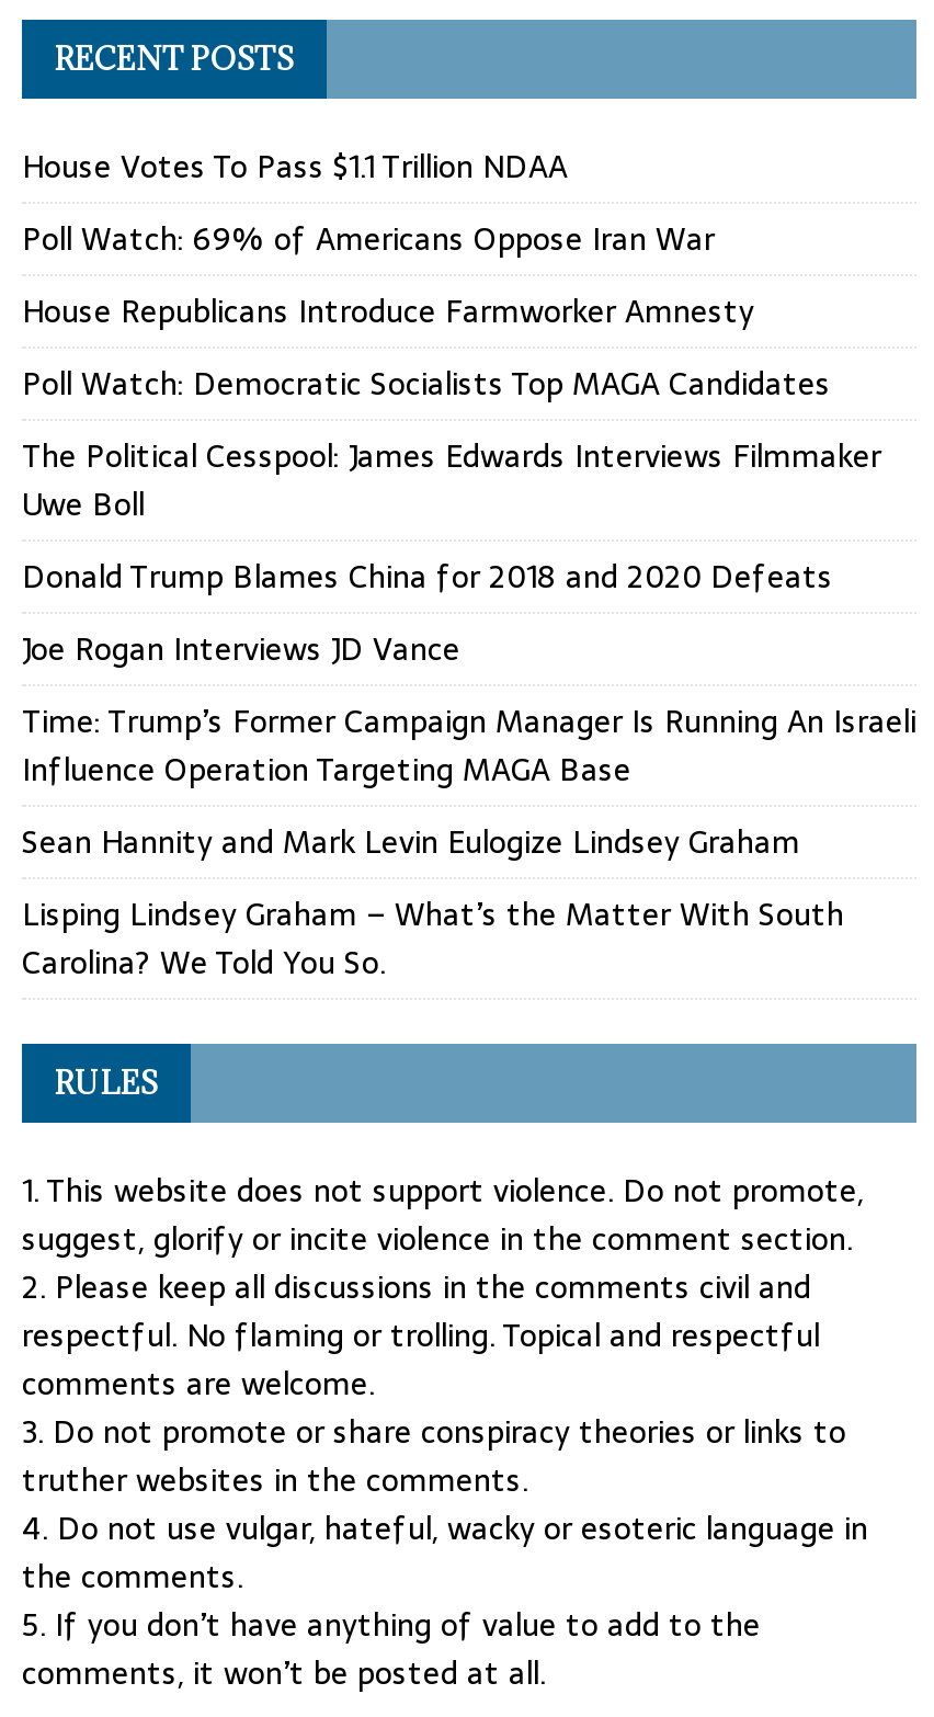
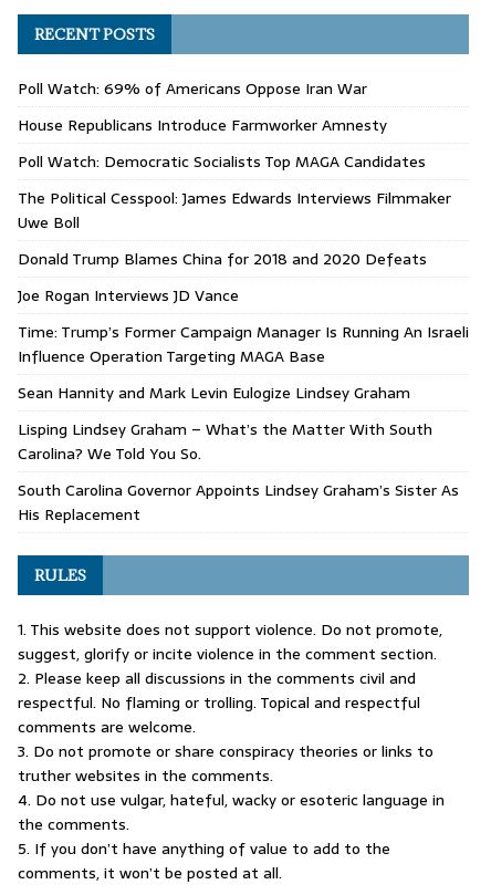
[22,143,568,191] House Votes To Pass $1.1 Trillion NDAA -> none
moved [22,215,916,987] -> [18,77,469,466]: Poll Watch: 69% of Americans Oppose Iran War | House Republicans Introduce Farmworker Amnesty | Poll Watch: Democratic Socialists Top MAGA Candidates | ... | Lisping Lindsey Graham – What’s the Matter With South | Carolina? We Told You So.
none -> [18,478,459,527] South Carolina Governor Appoints Lindsey Graham’s Sister As | His Replacement

